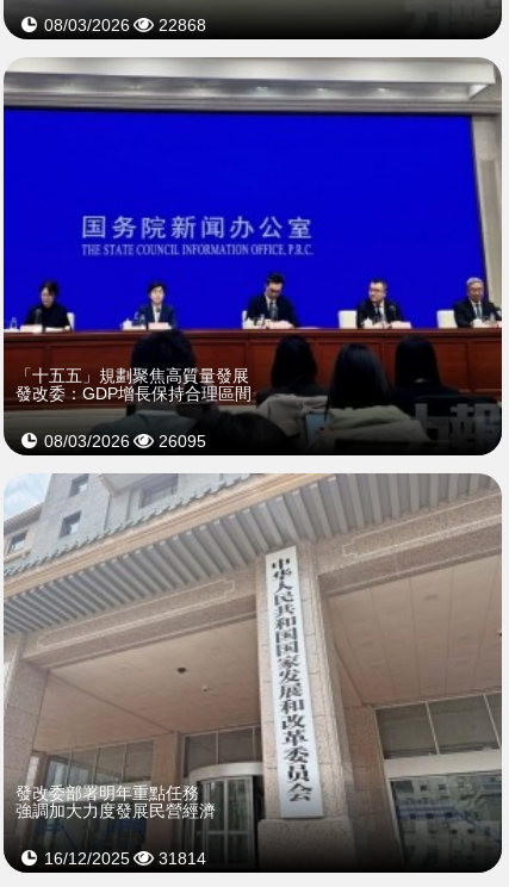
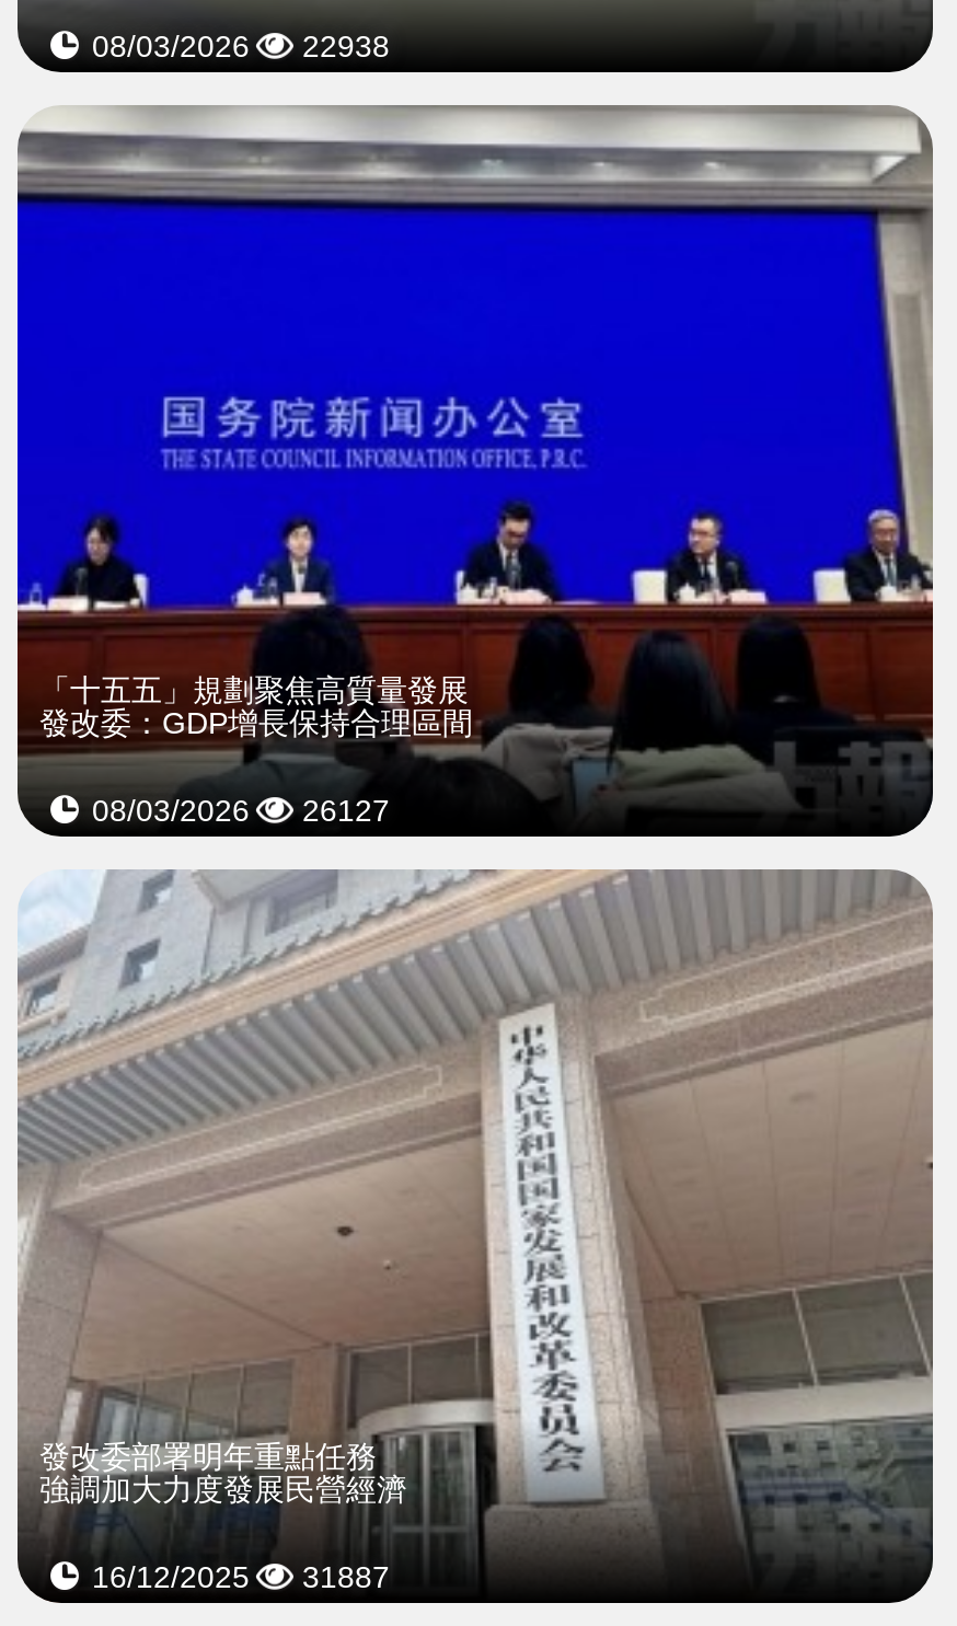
[44,15,206,34] 08/03/2026 22868 -> [92,28,390,63] 08/03/2026 22938
[44,432,206,451] 08/03/2026 26095 -> [92,793,390,828] 08/03/2026 26127
[44,848,206,867] 16/12/2025 31814 -> [92,1558,390,1593] 16/12/2025 31887

